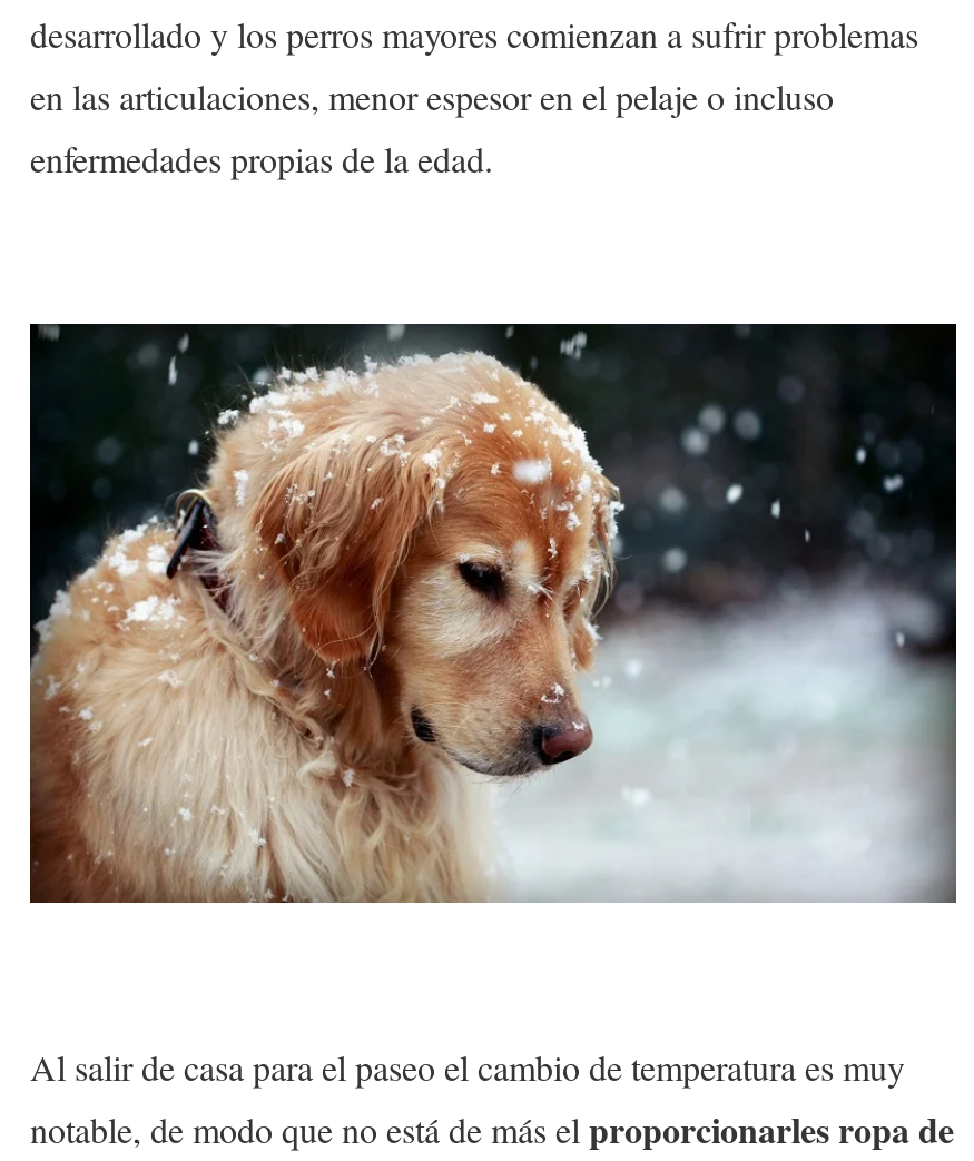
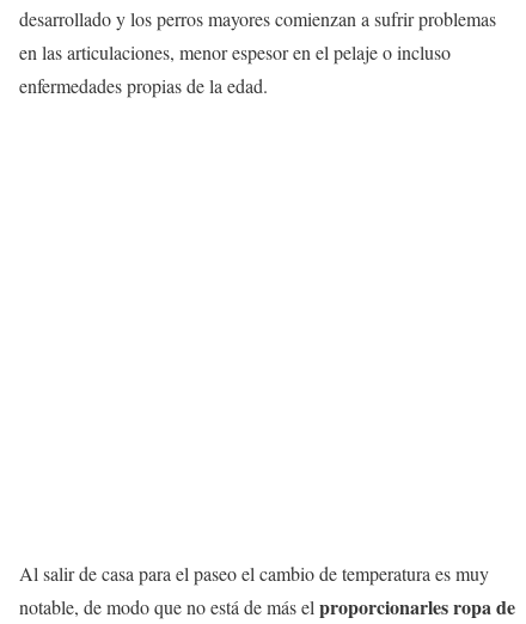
[28,322,958,905] [image] -> none

